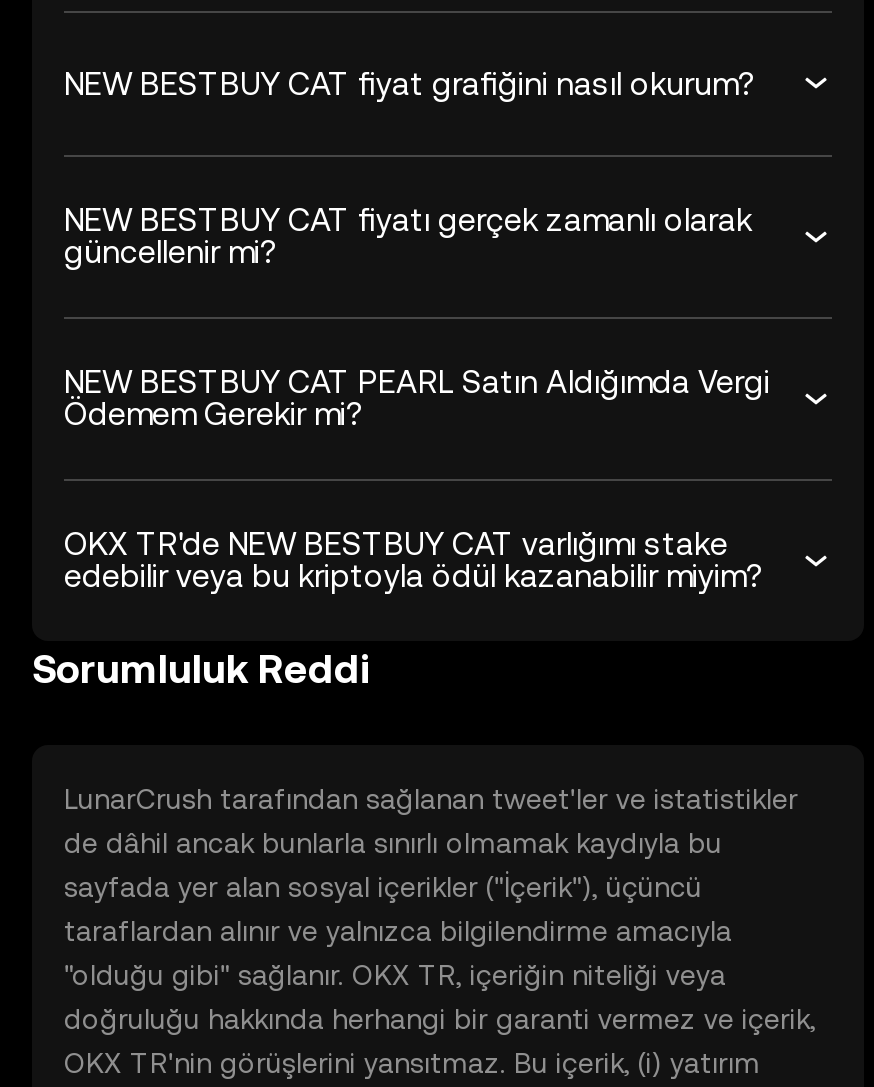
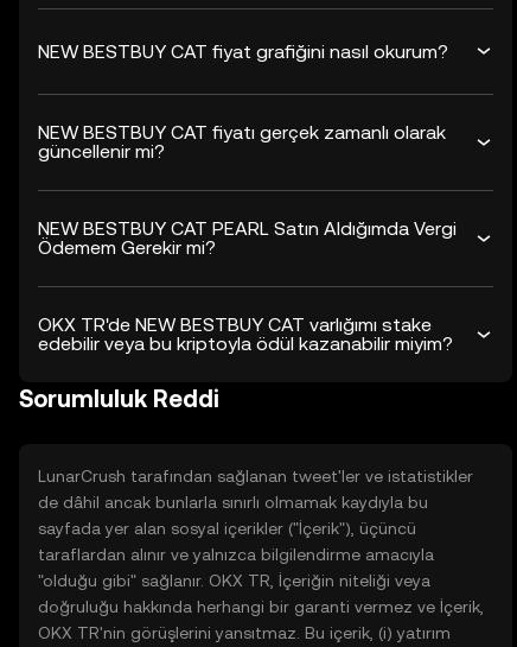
[64,959,726,991] "olduğu gibi" sağlanır. OKX TR, içeriğin niteliği veya -> [38,571,430,590] "olduğu gibi" sağlanır. OKX TR, İçeriğin niteliği veya
[64,1003,816,1035] doğruluğu hakkında herhangi bir garanti vermez ve içerik, -> [38,597,484,616] doğruluğu hakkında herhangi bir garanti vermez ve İçerik,

